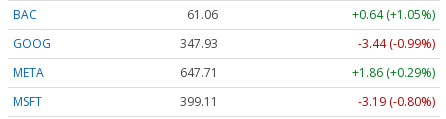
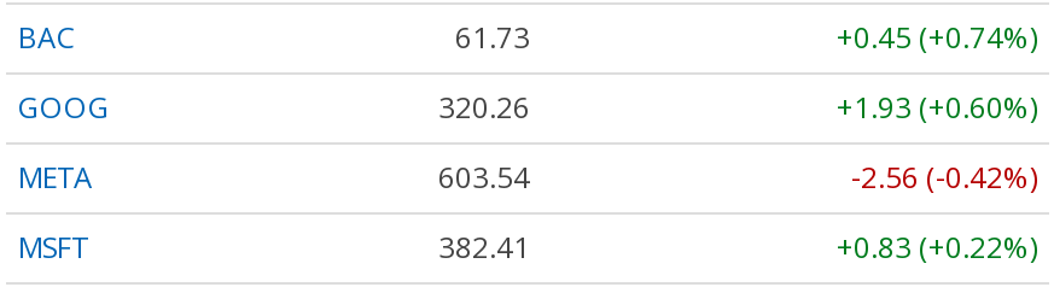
[187,6,218,23] 61.06 -> [455,15,530,56] 61.73
[352,6,435,23] +0.64 (+1.05%) -> [837,15,1037,56] +0.45 (+0.74%)
[180,35,218,52] 347.93 -> [438,85,530,126] 320.26
[358,35,435,52] -3.44 (-0.99%) -> [837,85,1037,126] +1.93 (+0.60%)
[180,64,218,81] 647.71 -> [438,155,530,196] 603.54
[352,64,435,81] +1.86 (+0.29%) -> [851,155,1037,196] -2.56 (-0.42%)
[180,93,218,110] 399.11 -> [438,225,530,266] 382.41
[358,93,435,110] -3.19 (-0.80%) -> [837,225,1037,266] +0.83 (+0.22%)

